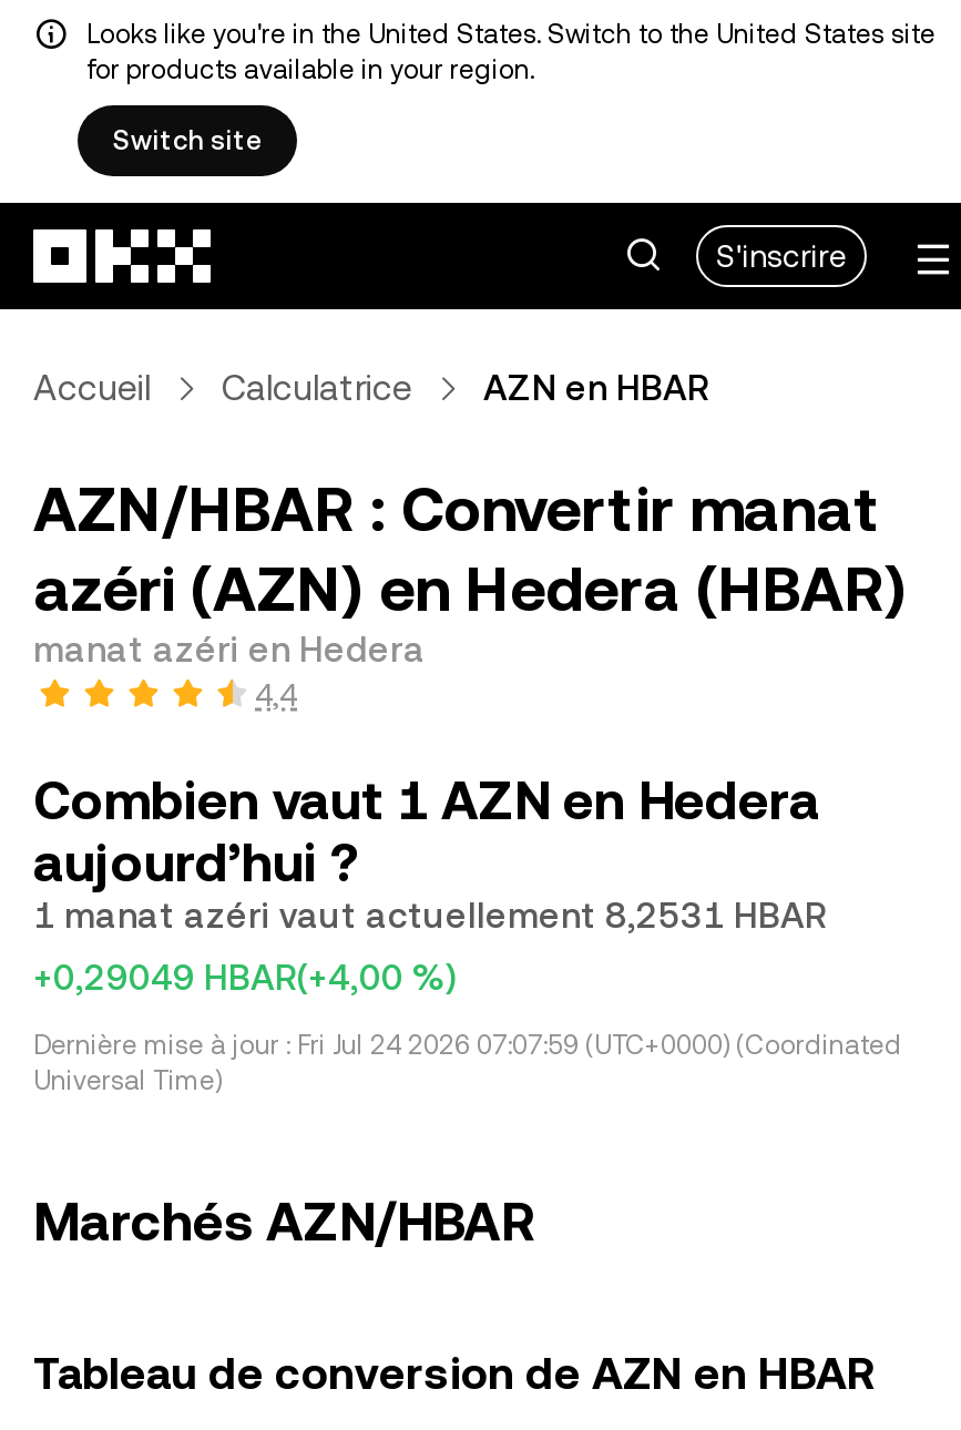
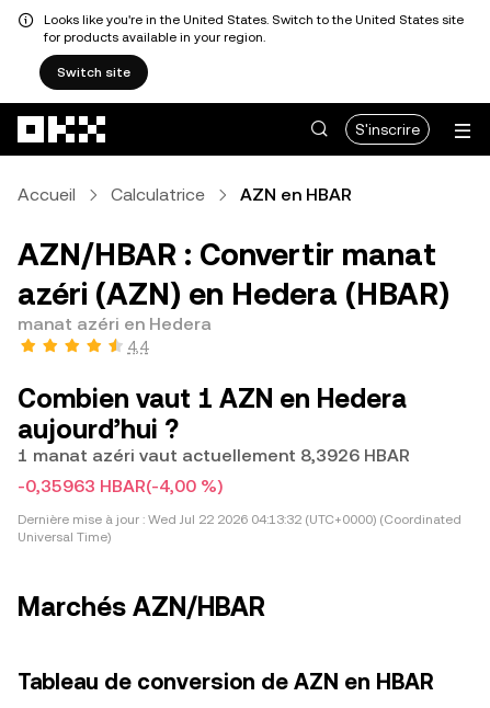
[33,895,827,937] 1 manat azéri vaut actuellement 8,2531 HBAR -> [18,445,410,466] 1 manat azéri vaut actuellement 8,3926 HBAR
[33,957,457,999] +0,29049 HBAR(+4,00 %) -> [18,476,223,496] -0,35963 HBAR(-4,00 %)
[33,1030,902,1061] Dernière mise à jour : Fri Jul 24 2026 07:07:59 (UTC+0000) (Coordinated -> [18,512,461,527] Dernière mise à jour : Wed Jul 22 2026 04:13:32 (UTC+0000) (Coordinated

